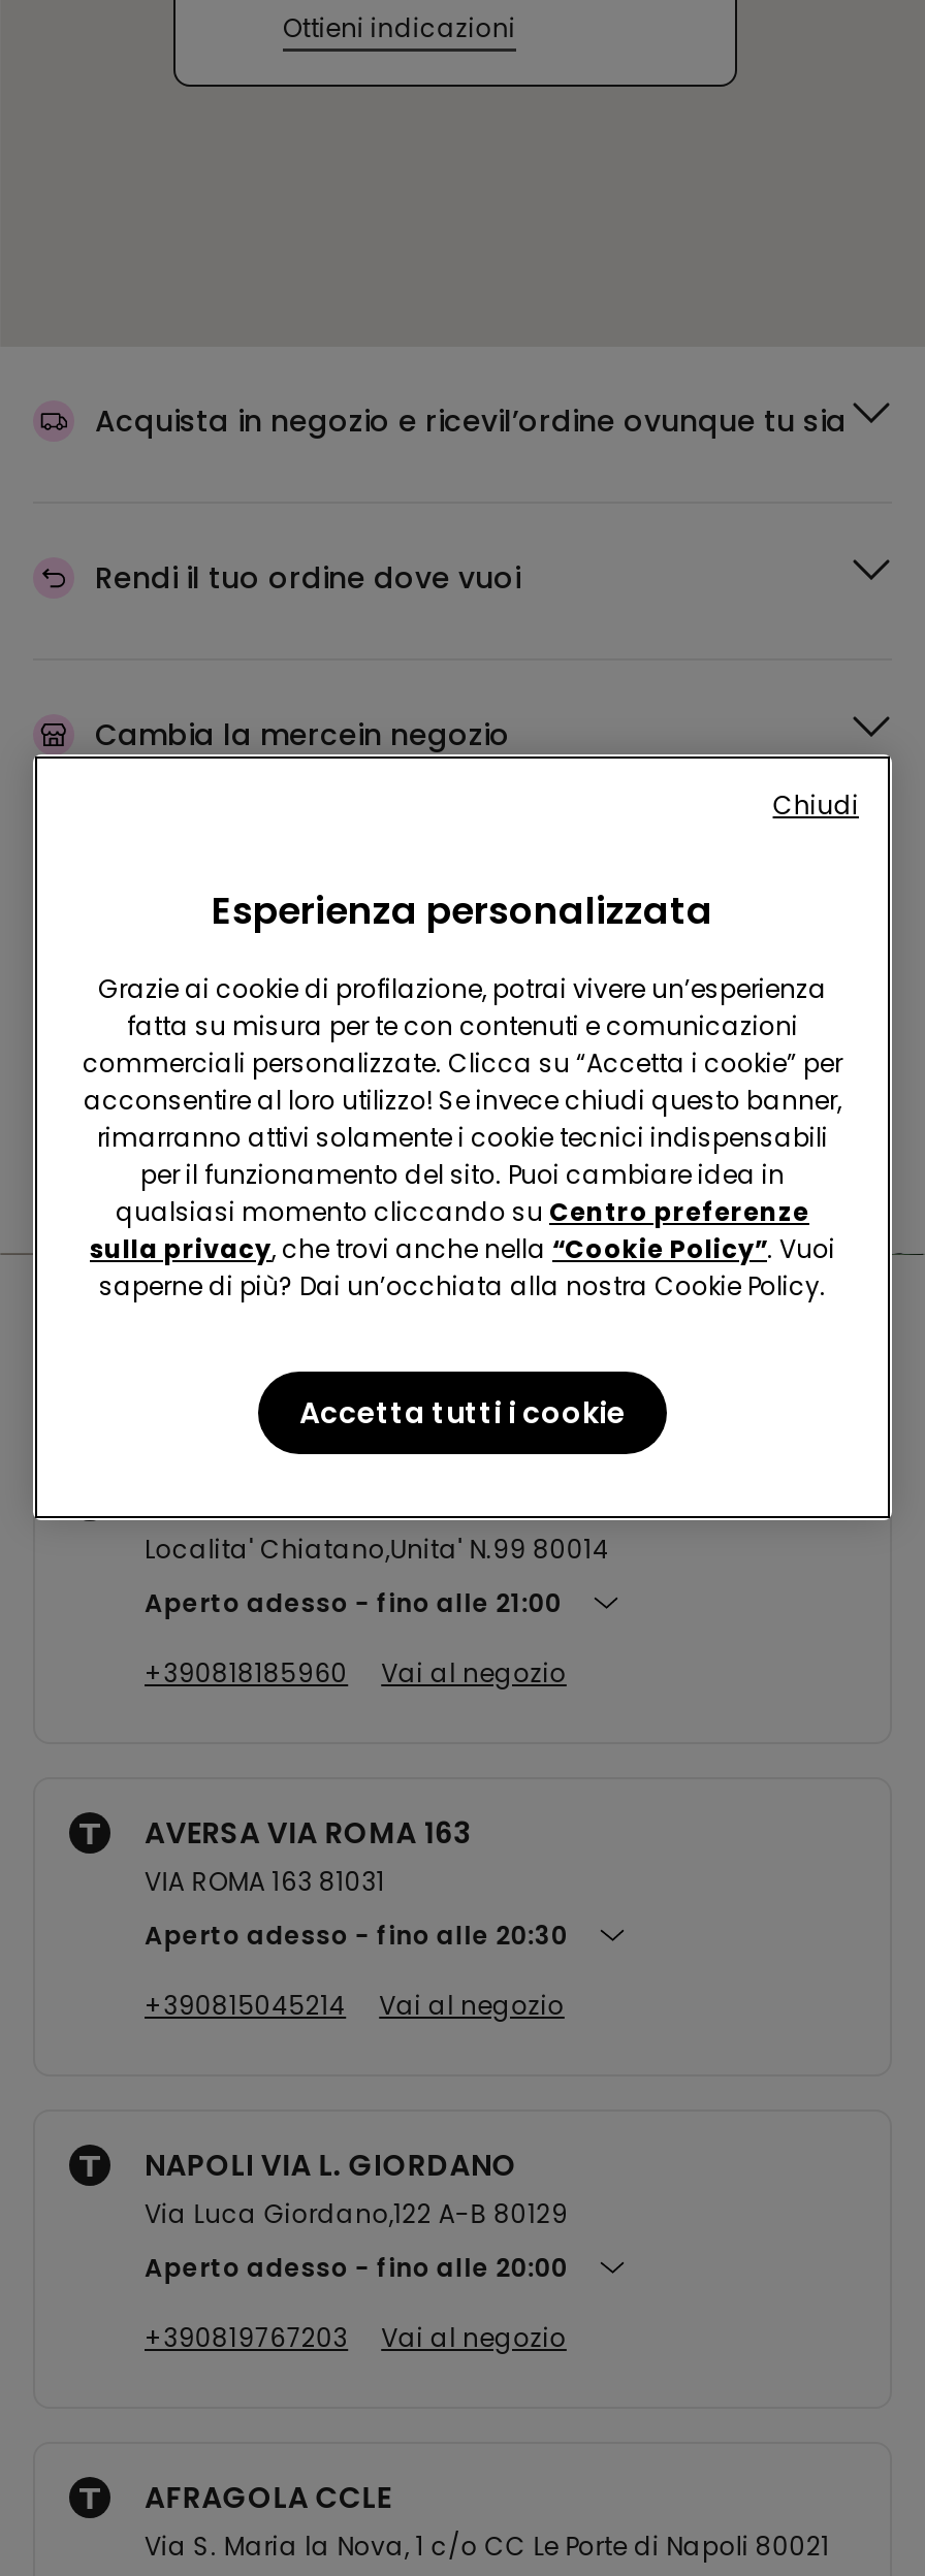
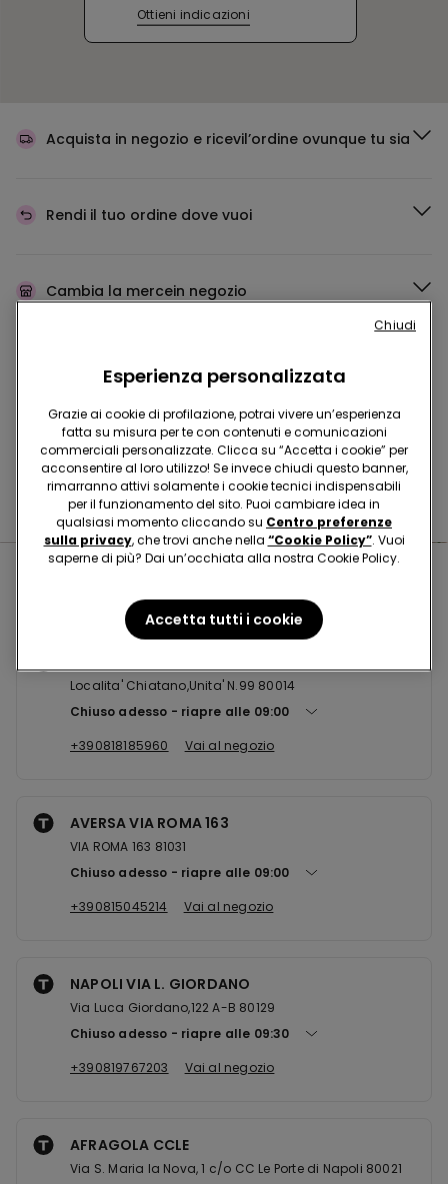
[145,1585,348,1620] Aperto adesso -> [70,703,168,720] Chiuso adesso
[376,1585,562,1620] fino alle 21:00 -> [181,703,290,720] riapre alle 09:00
[145,1918,348,1953] Aperto adesso -> [70,864,168,881] Chiuso adesso
[376,1918,568,1953] fino alle 20:30 -> [181,864,290,881] riapre alle 09:00
[145,2250,348,2285] Aperto adesso -> [70,1025,168,1042] Chiuso adesso
[376,2250,568,2285] fino alle 20:00 -> [181,1025,290,1042] riapre alle 09:30

